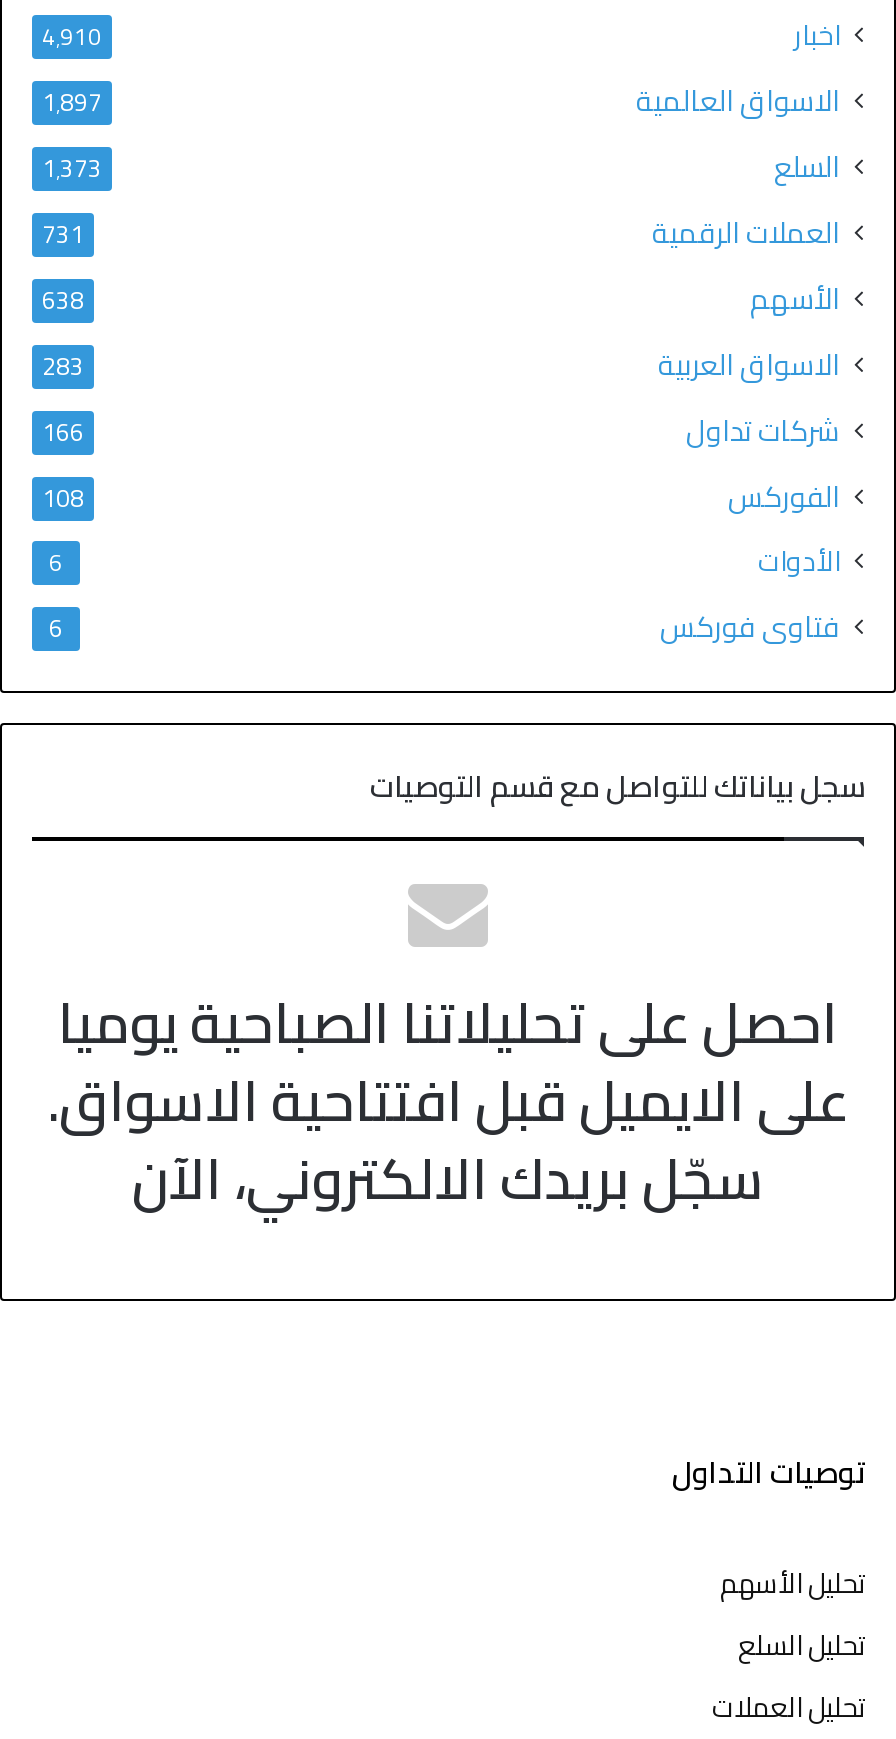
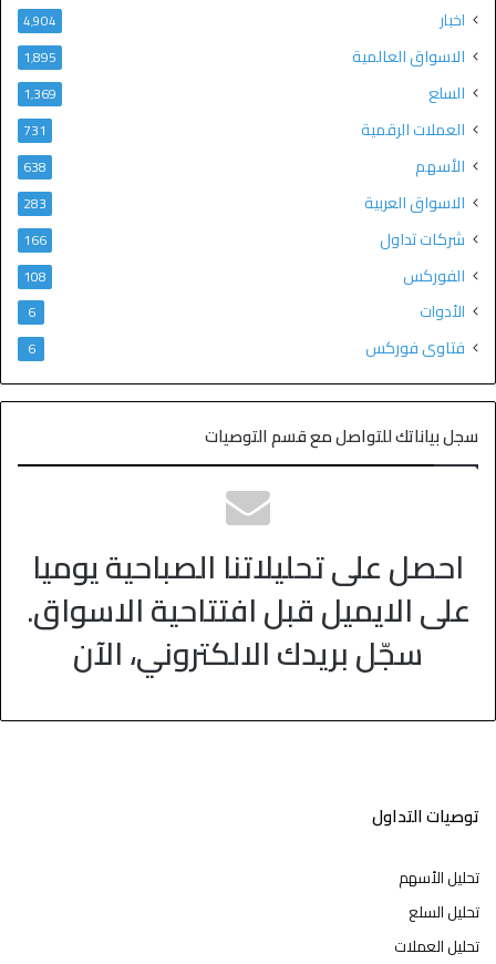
[42,15,102,59] 4٬910 -> [23,9,56,33] 4٬904
[42,79,102,125] 1٬897 -> [23,44,56,70] 1٬895
[42,145,102,191] 1٬373 -> [23,81,56,106] 1٬369

